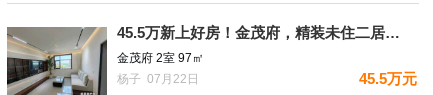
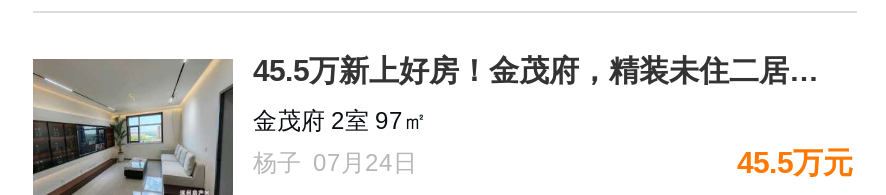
[117,72,199,86] 杨子 07月22日 -> [253,149,417,177] 杨子 07月24日

